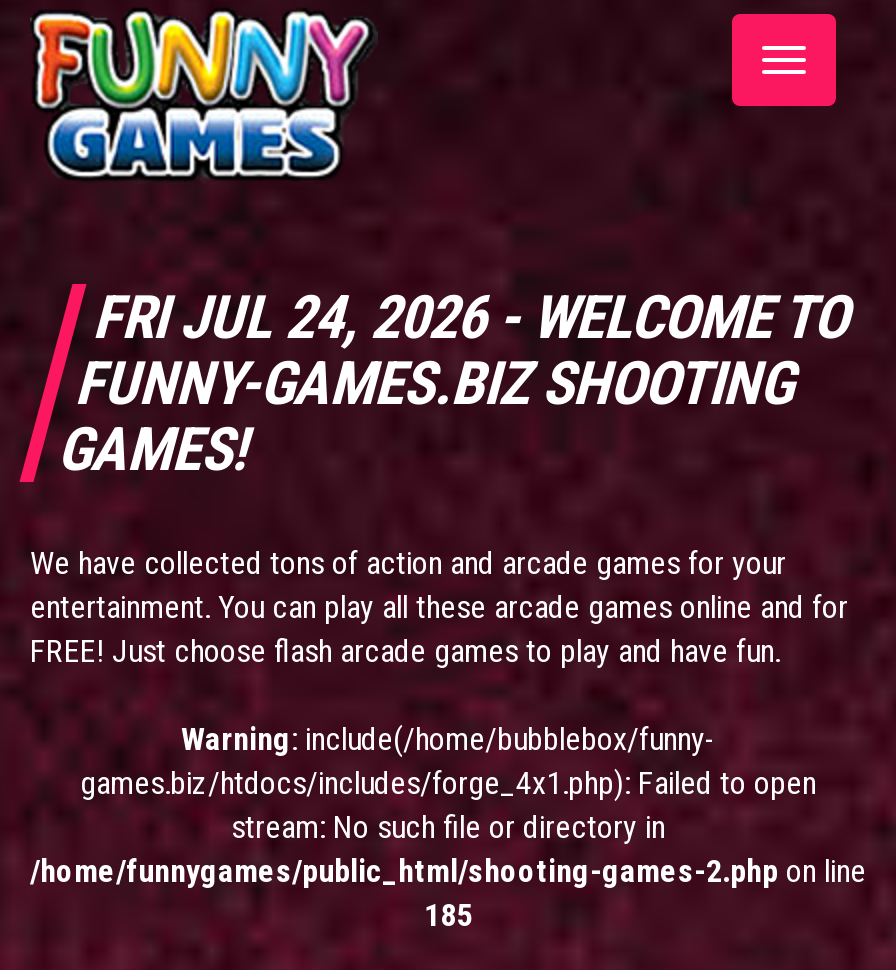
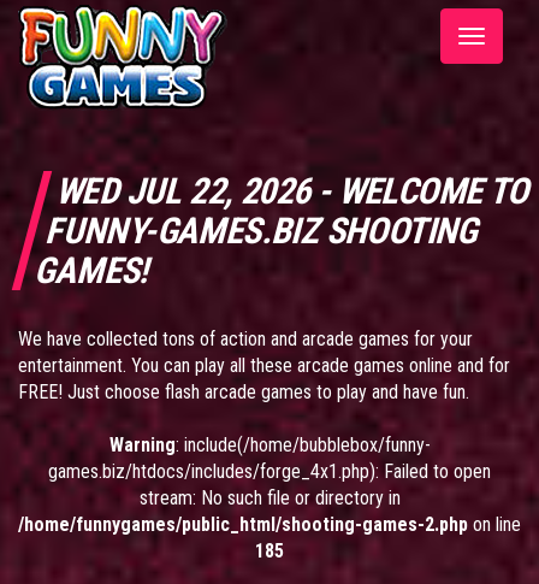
[88,282,862,352] FRI JUL 24, 2026 - WELCOME TO -> [53,170,537,212] WED JUL 22, 2026 - WELCOME TO

